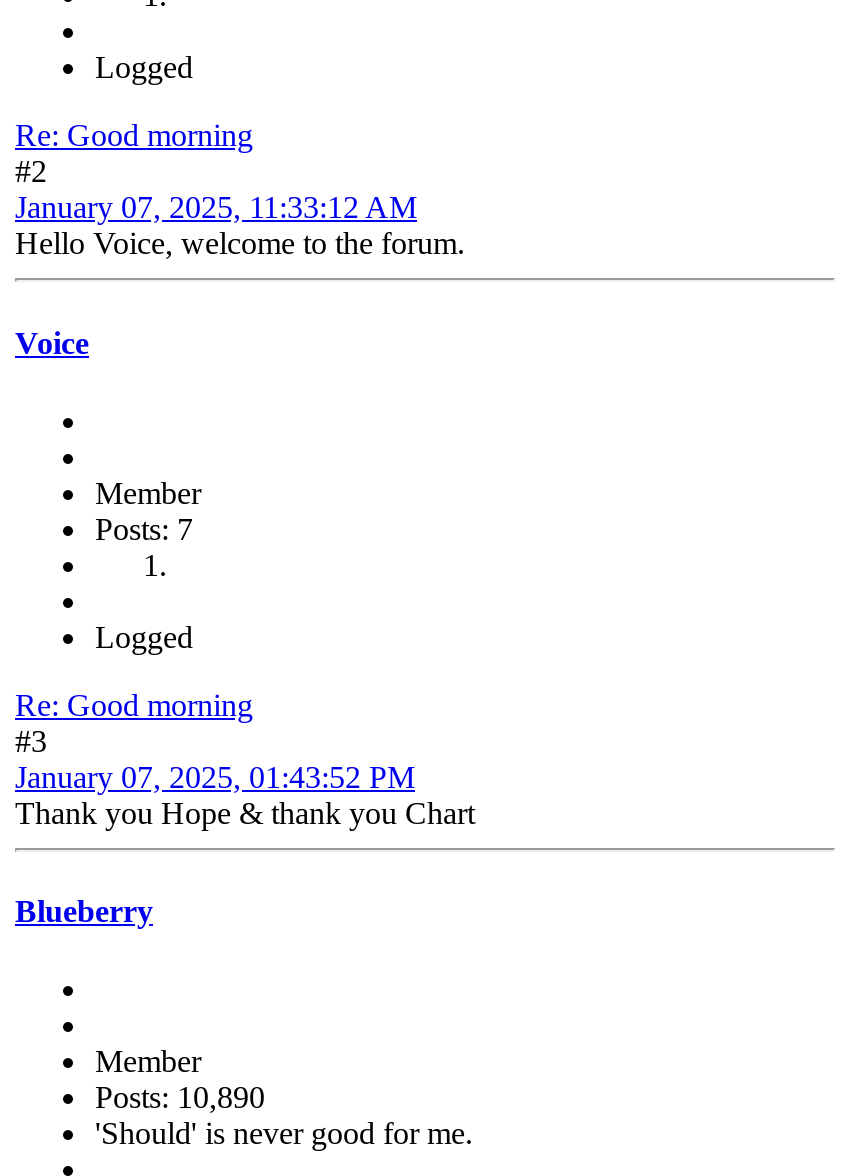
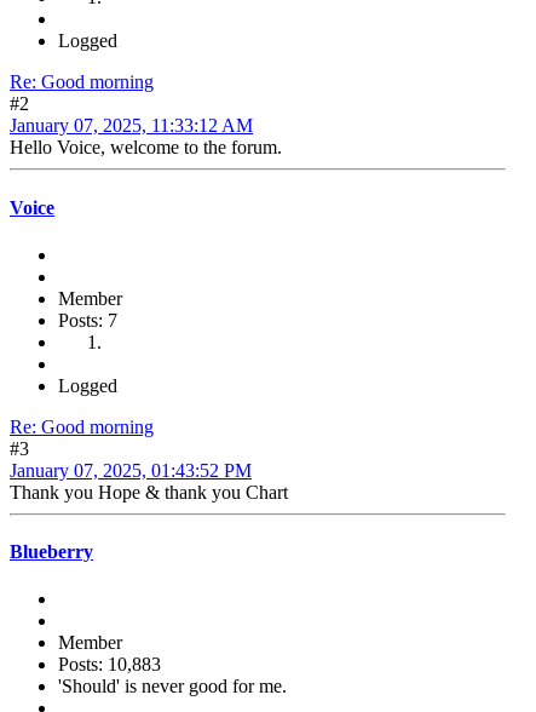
[95,1081,265,1115] Posts: 10,890 -> [58,654,161,675] Posts: 10,883

